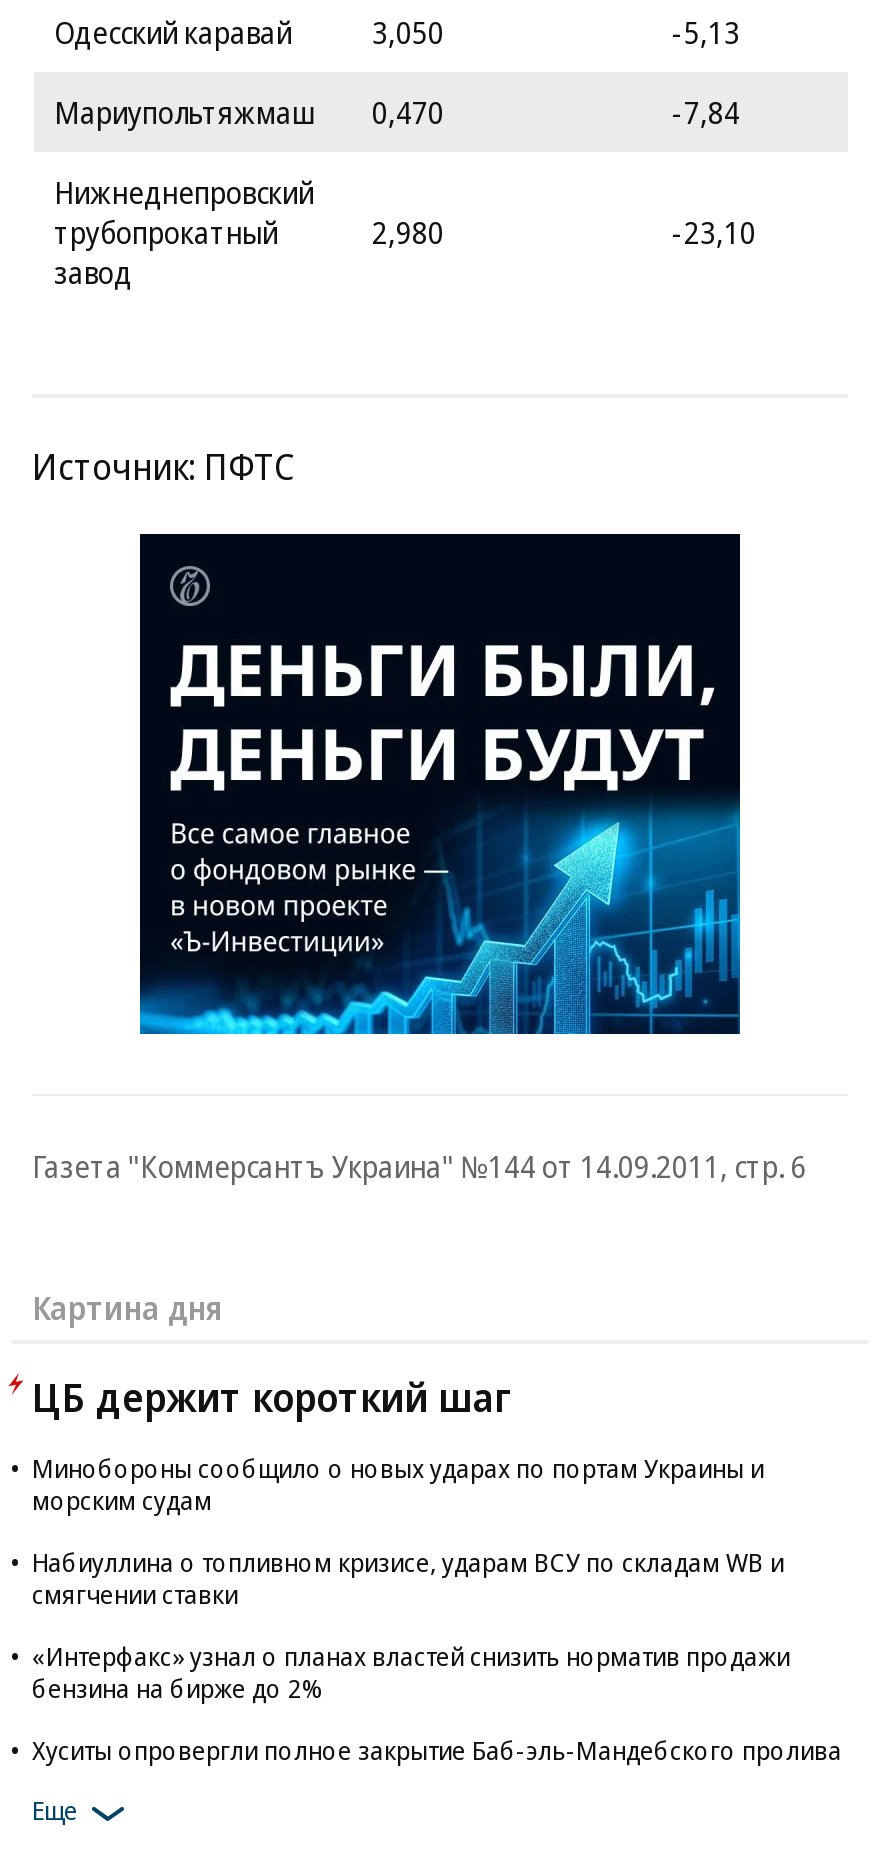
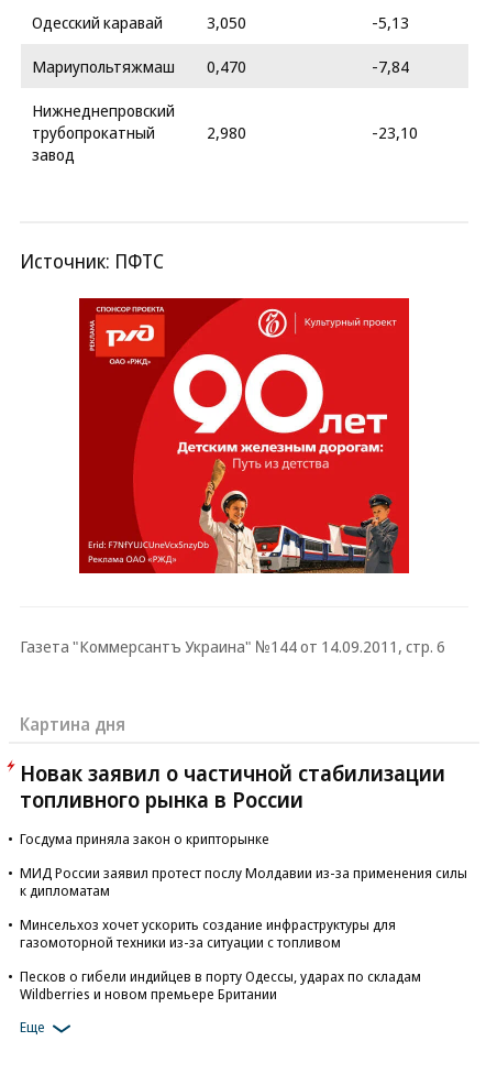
[138,532,742,1036] [image] -> [78,297,410,574] [image]
[32,1370,510,1424] ЦБ держит короткий шаг -> [20,758,445,814] Новак заявил о частичной стабилизации | топливного рынка в России
[32,1450,764,1518] Минобороны сообщило о новых ударах по портам Украины и | морским судам -> [20,829,269,848] Госдума приняла закон о крипторынке
[32,1544,784,1612] Набиуллина о топливном кризисе, ударам ВСУ по складам WB и | смягчении ставки -> [20,863,467,900] МИД России заявил протест послу Молдавии из-за применения силы | к дипломатам
[32,1638,790,1706] «Интерфакс» узнал о планах властей снизить норматив продажи | бензина на бирже до 2% -> [20,914,396,952] Минсельхоз хочет ускорить создание инфраструктуры для | газомоторной техники из-за ситуации с топливом
[32,1732,842,1768] Хуситы опровергли полное закрытие Баб-эль-Мандебского пролива -> [20,966,421,1004] Песков о гибели индийцев в порту Одессы, ударах по складам | Wildberries и новом премьере Британии

